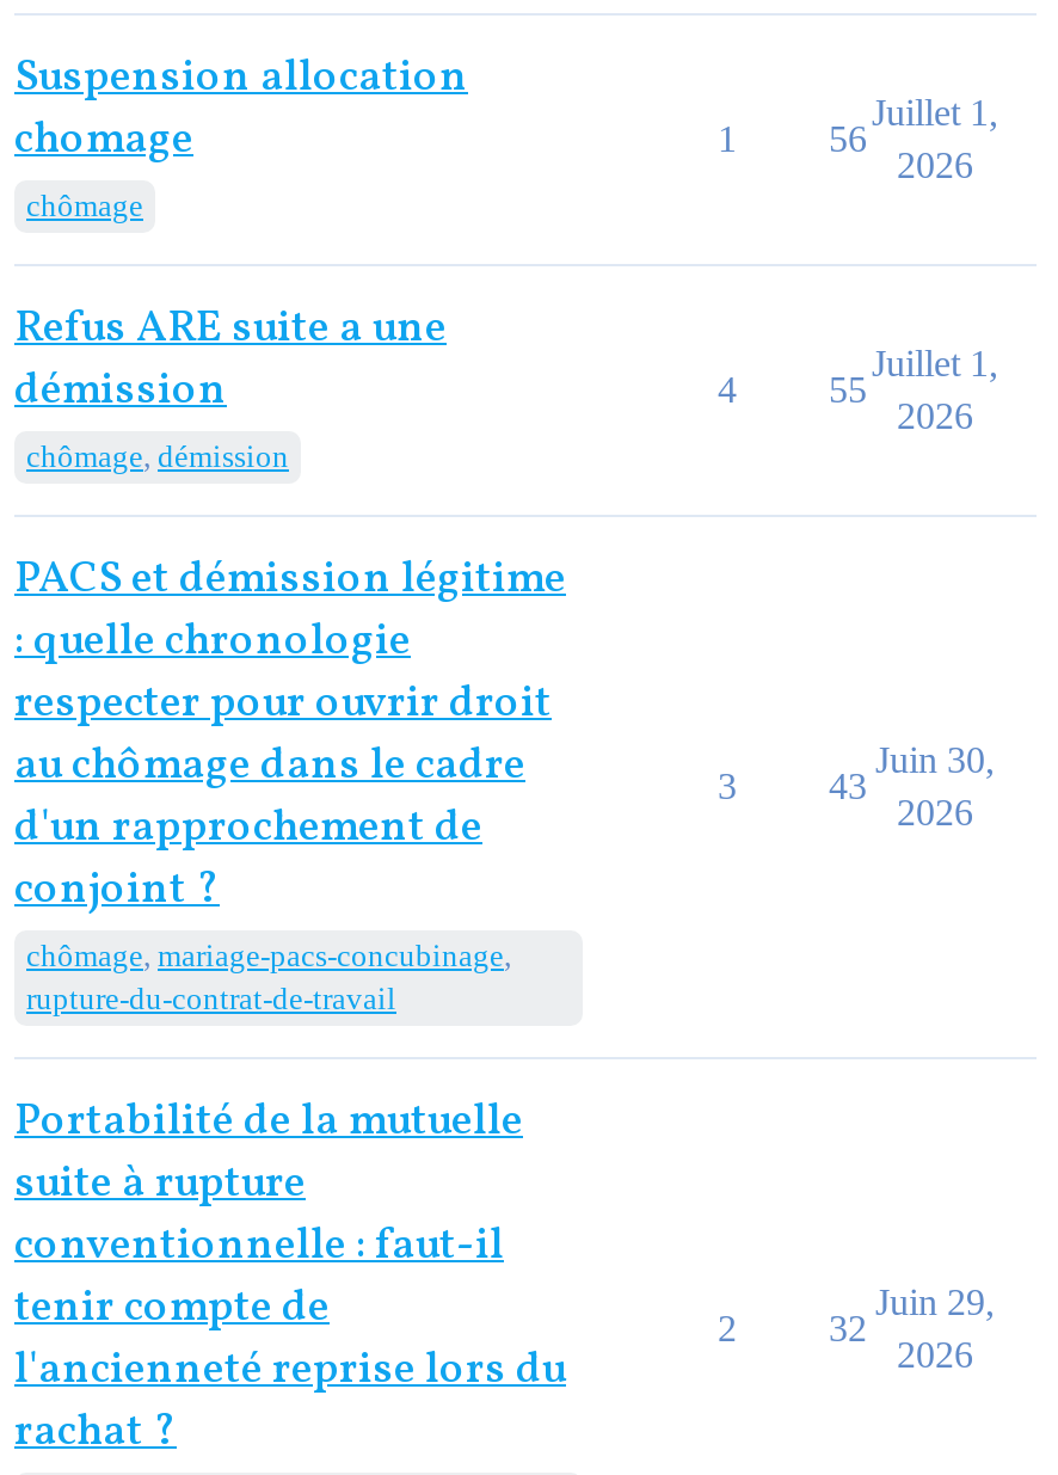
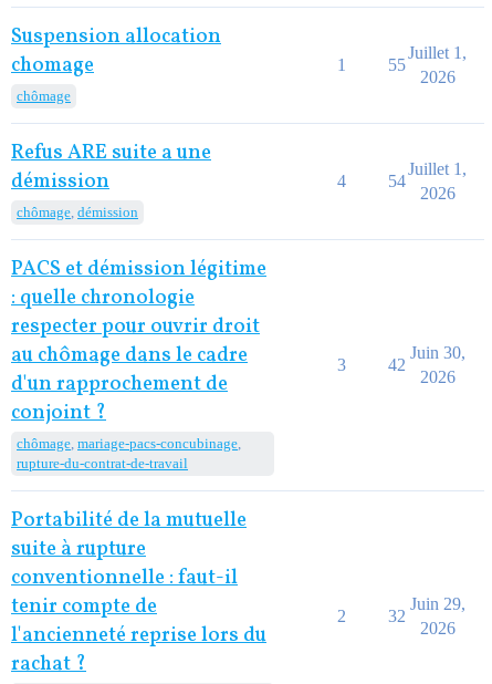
[829,118,867,159] 56 -> [388,55,406,74] 55
[829,369,867,410] 55 -> [388,172,406,190] 54
[829,766,867,806] 43 -> [388,355,406,374] 42

